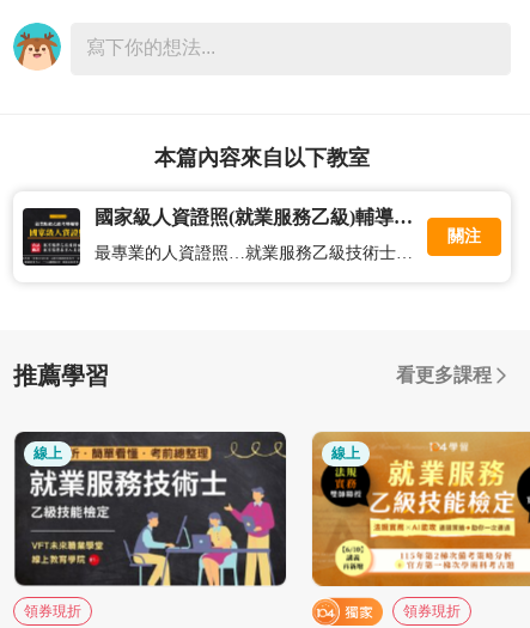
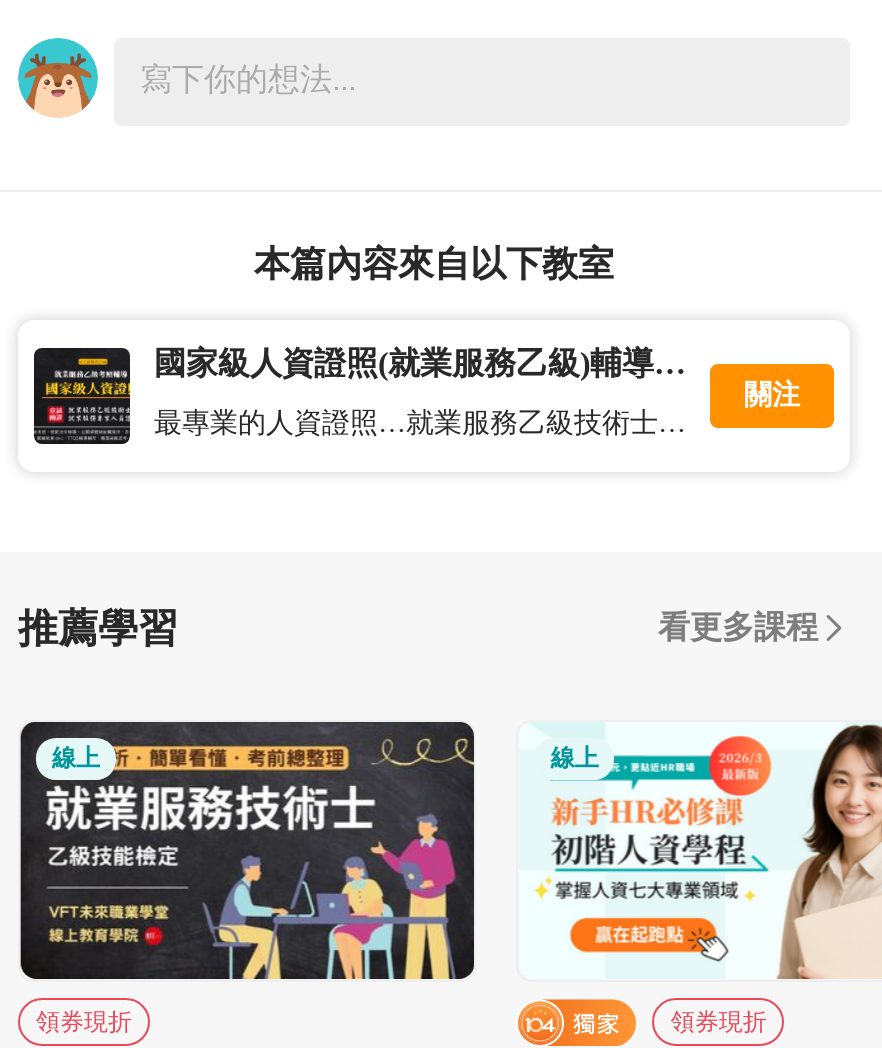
[311,431,526,587] [image] -> [518,722,876,980] [image]

